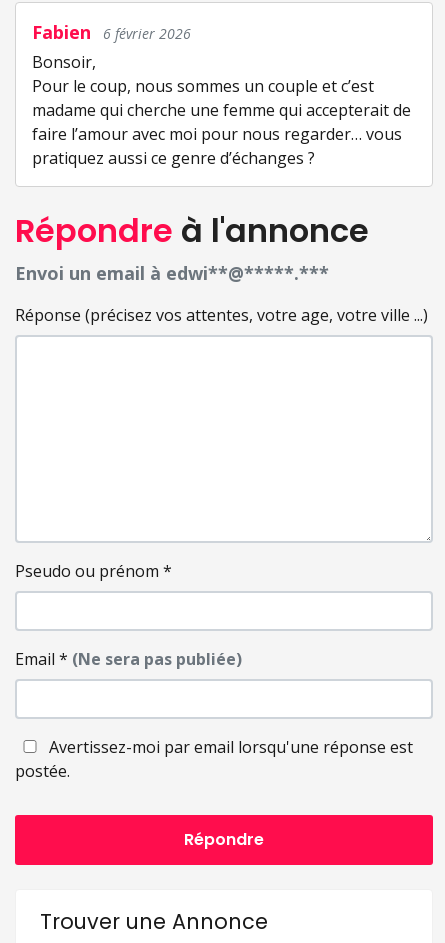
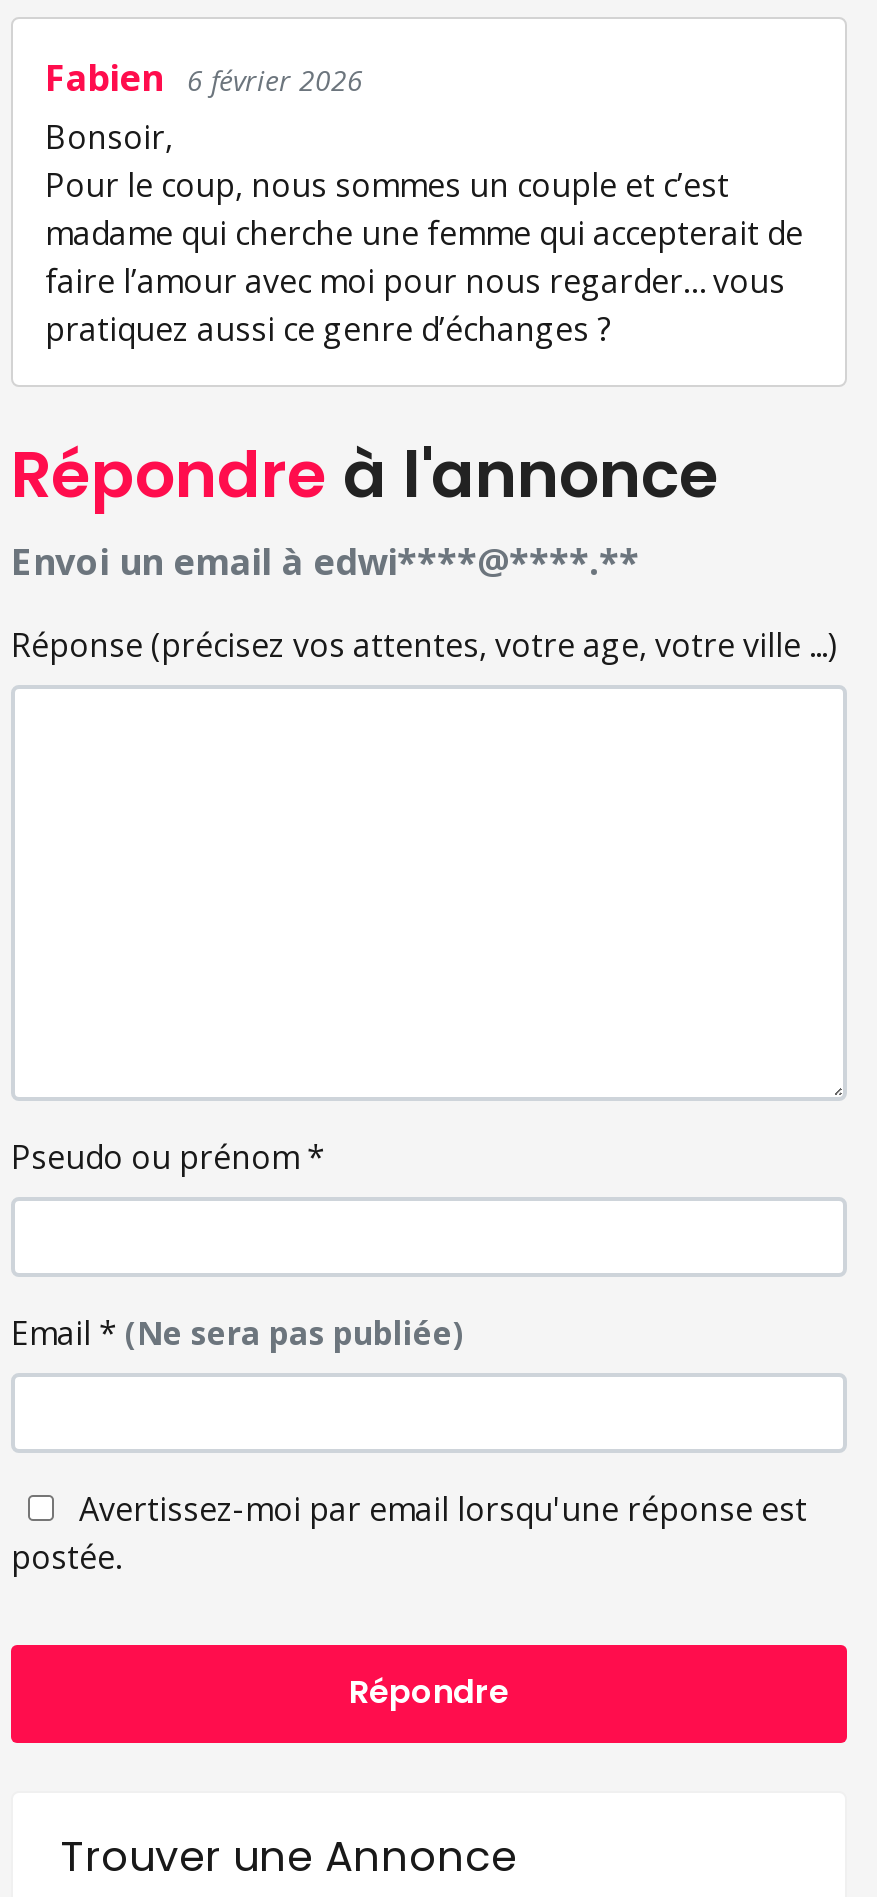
[15,261,329,285] Envoi un email à edwi**@*****.*** -> [11,536,639,584] Envoi un email à edwi****@****.**

